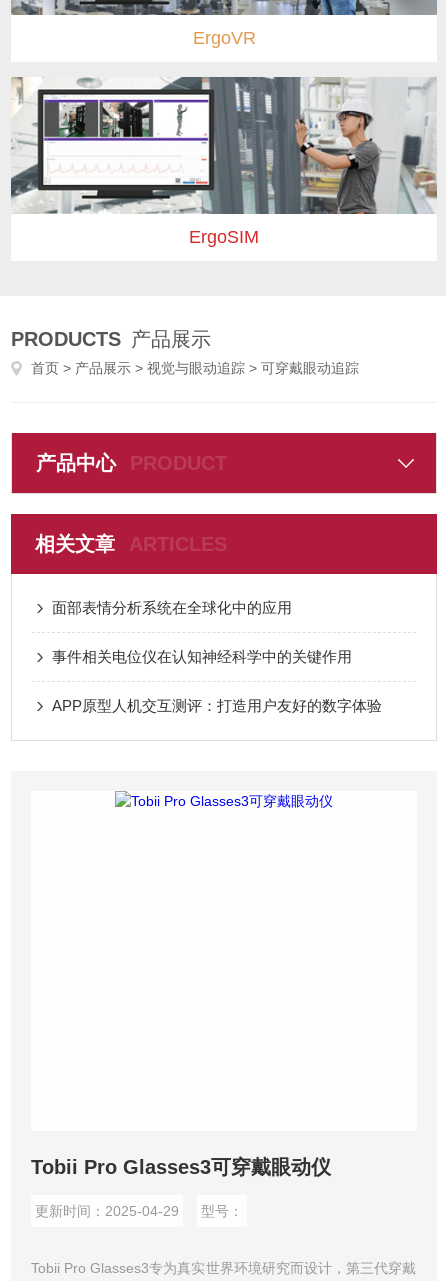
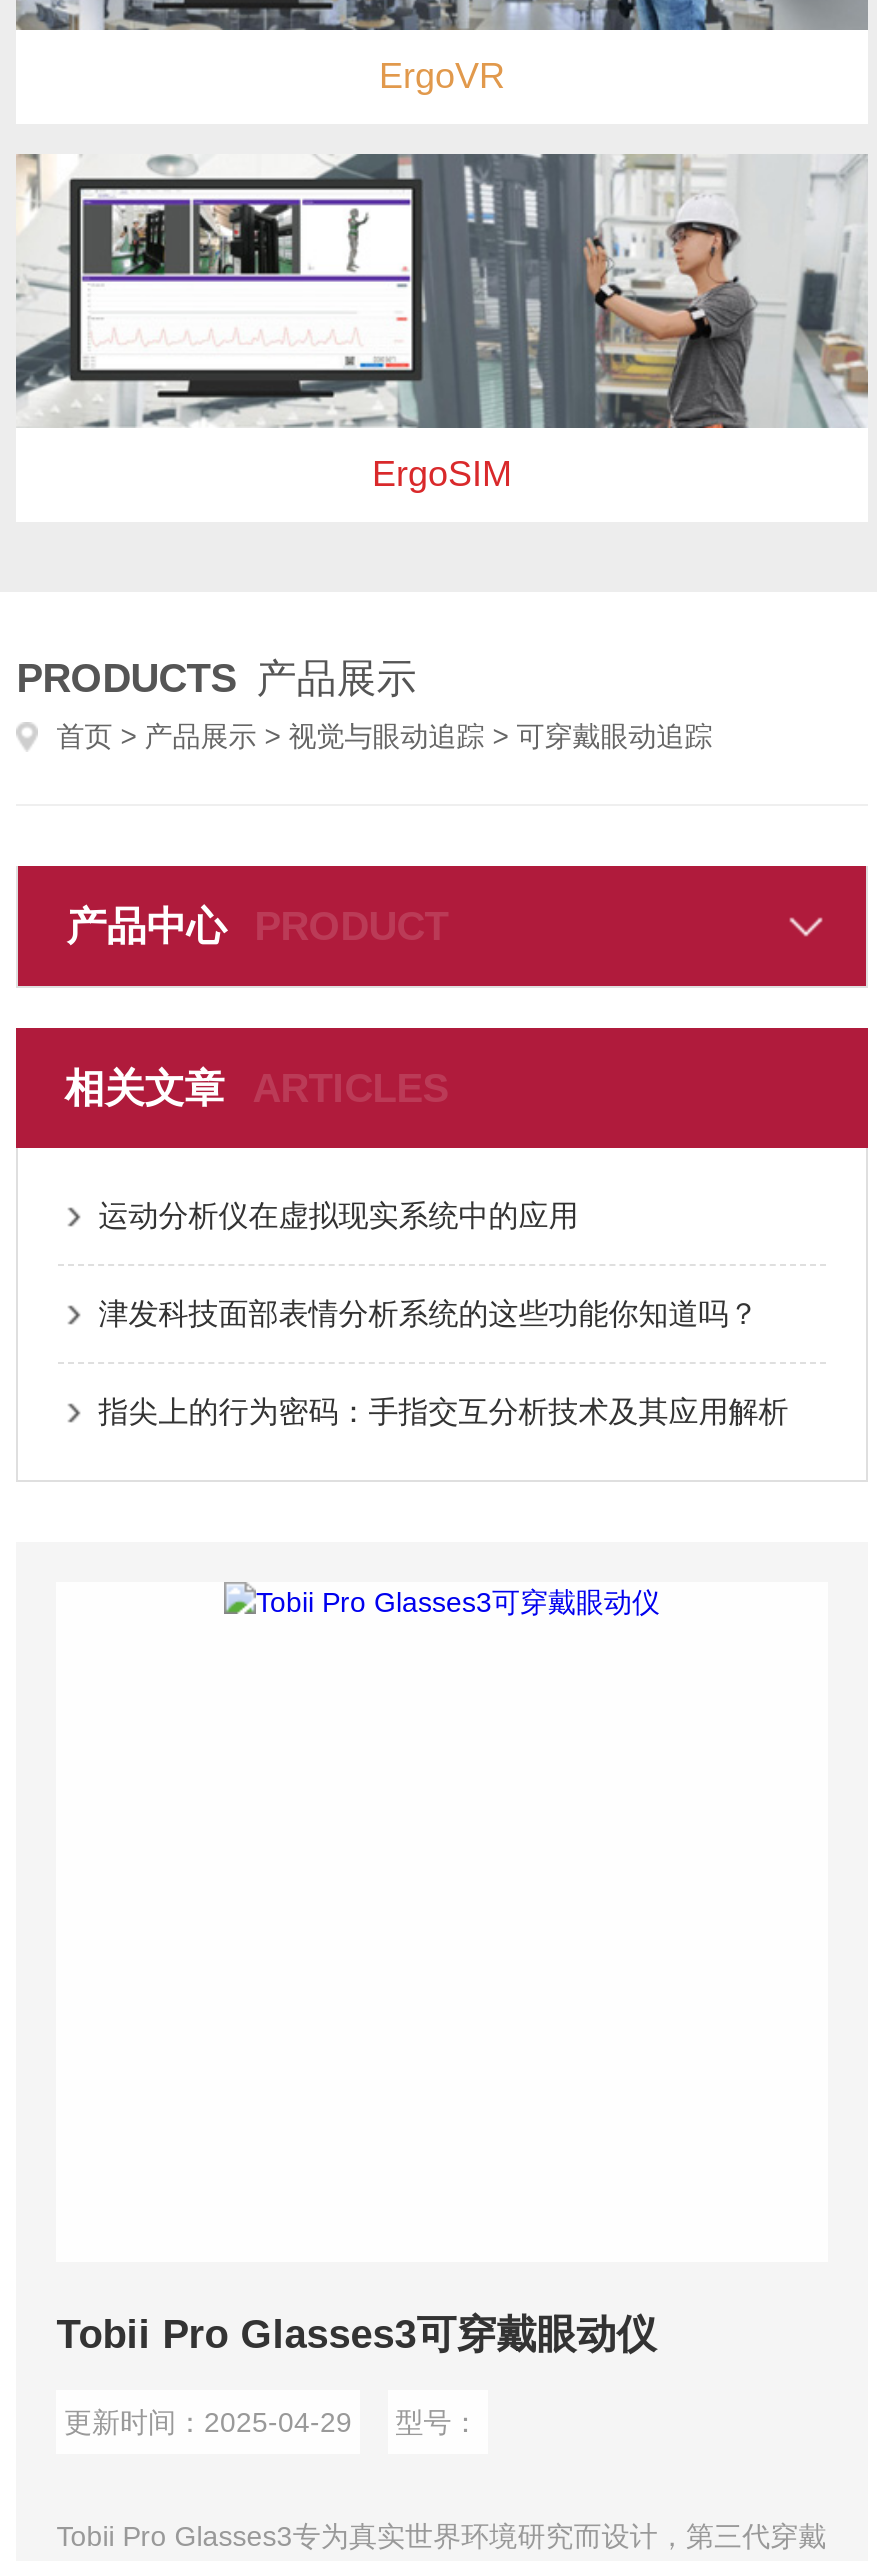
[52,599,292,616] 面部表情分析系统在全球化中的应用 -> [98,1198,578,1232] 运动分析仪在虚拟现实系统中的应用
[52,648,352,665] 事件相关电位仪在认知神经科学中的关键作用 -> [98,1296,758,1330] 津发科技面部表情分析系统的这些功能你知道吗？
[52,697,382,714] APP原型人机交互测评：打造用户友好的数字体验 -> [98,1394,788,1428] 指尖上的行为密码：手指交互分析技术及其应用解析

